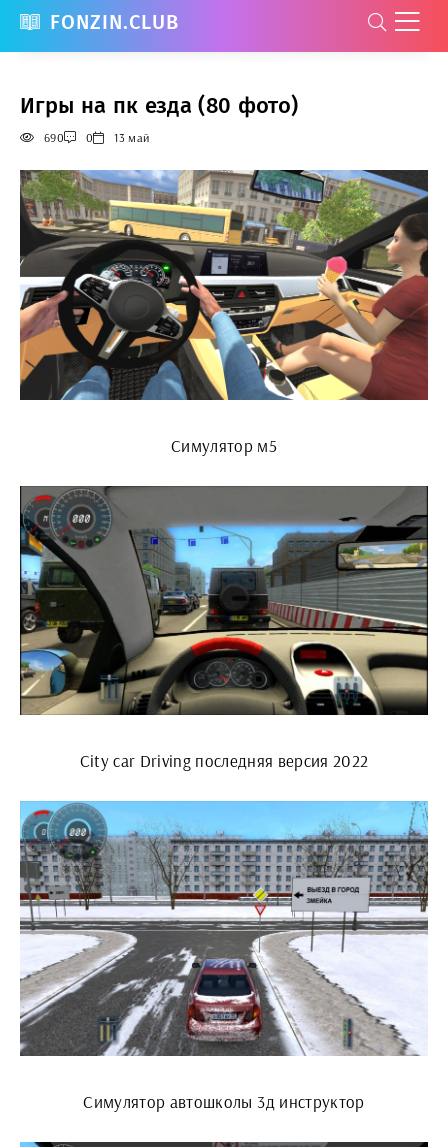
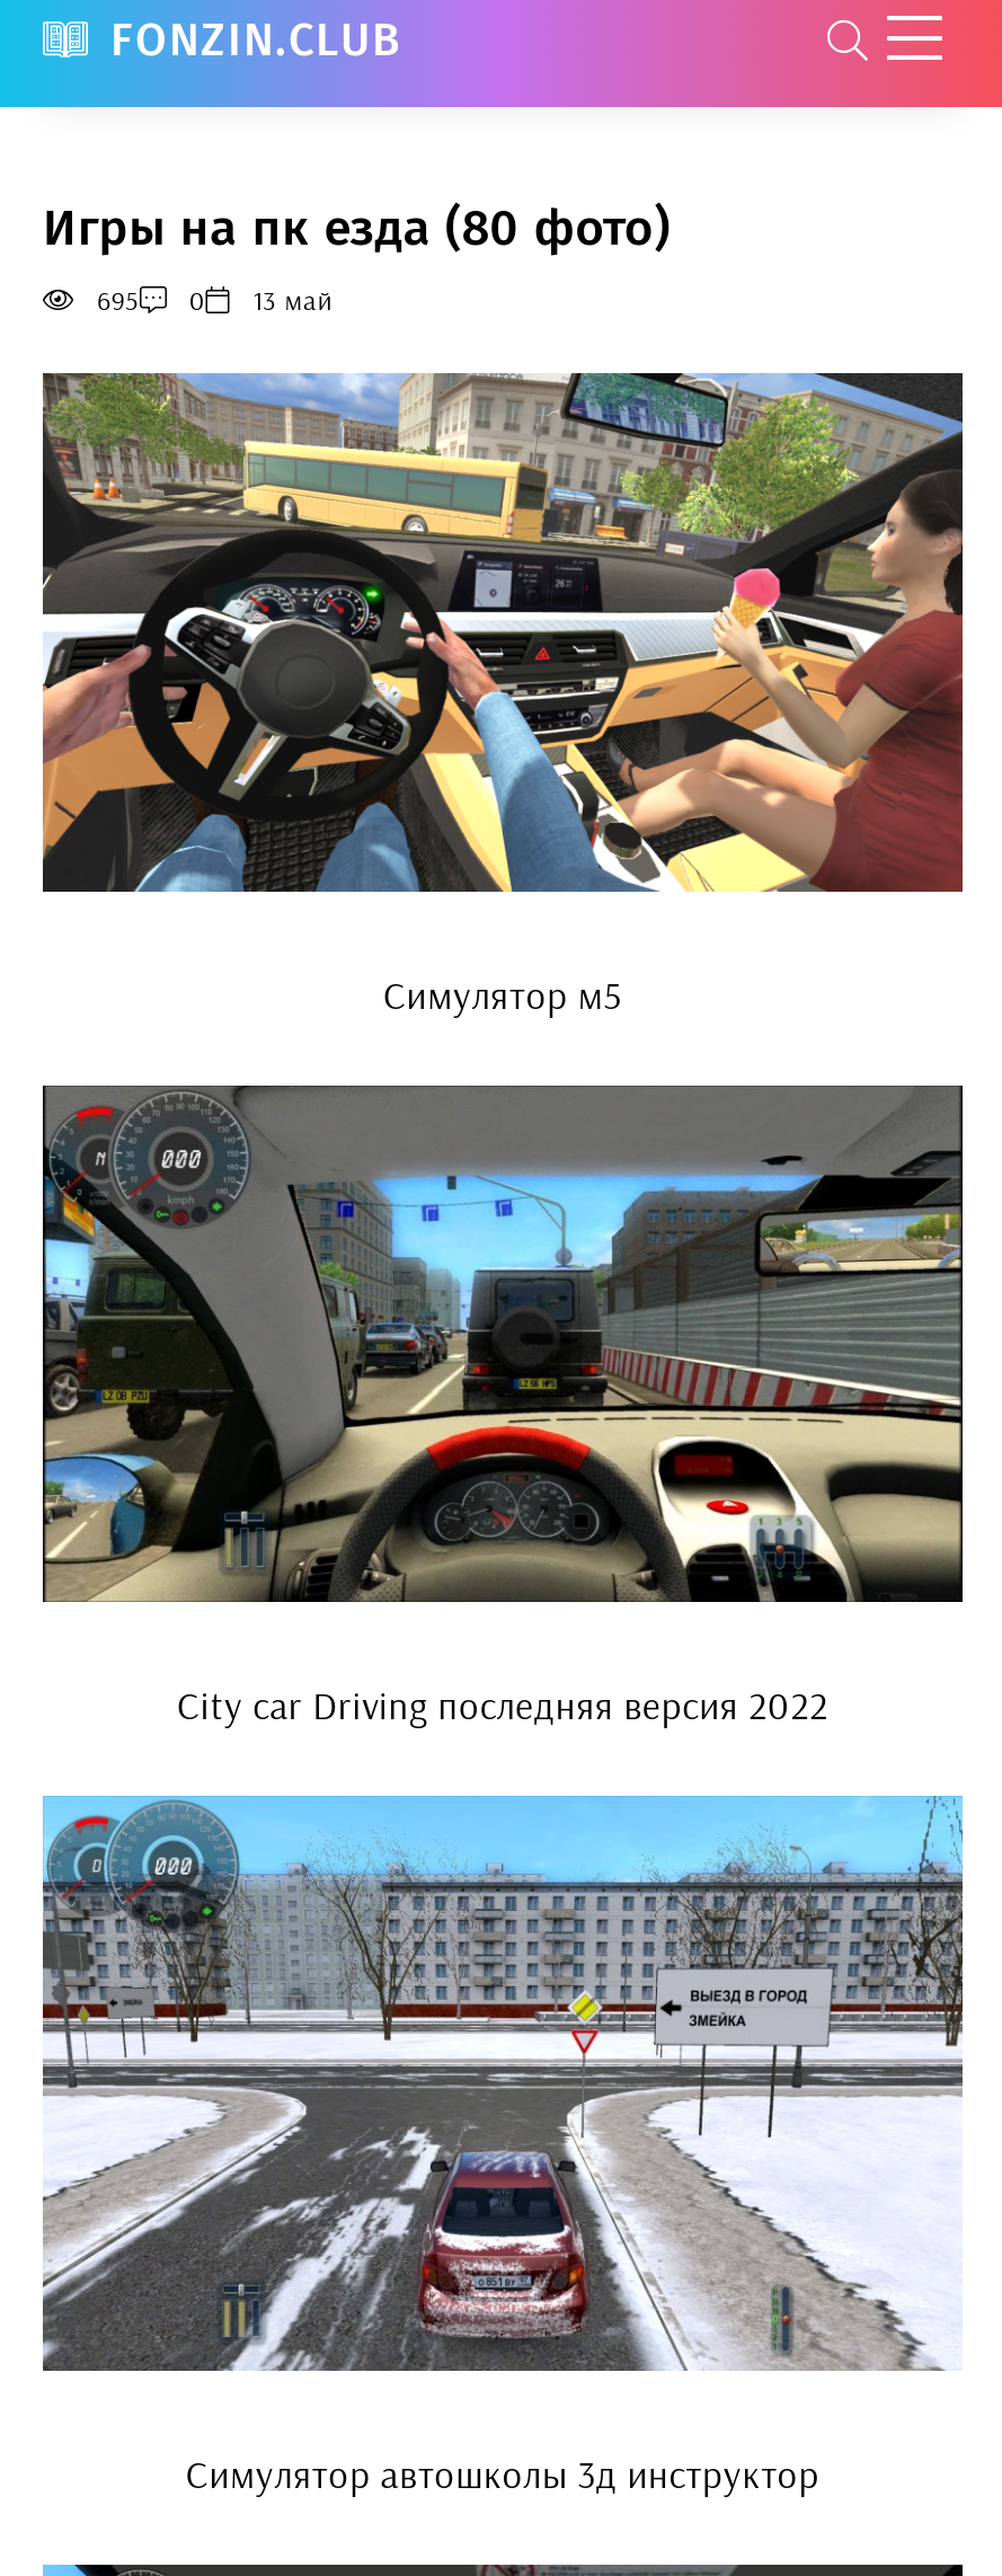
[44,130,149,145] 690 0 13 май -> [97,283,332,317] 695 0 13 май

